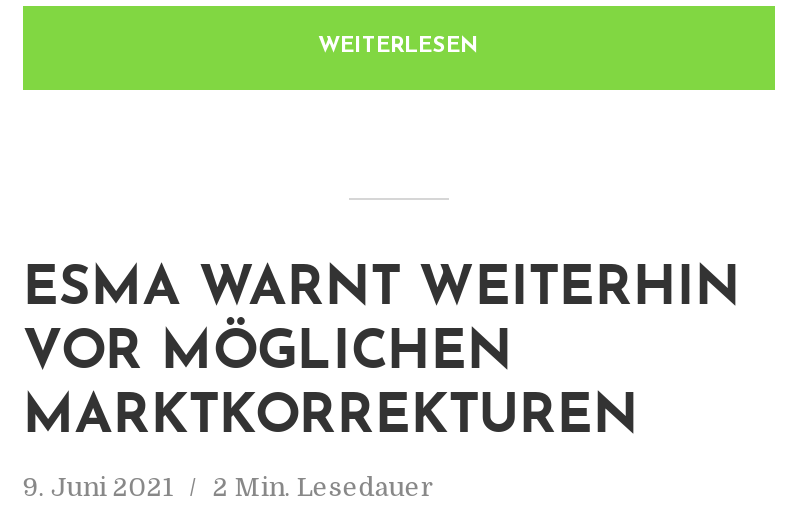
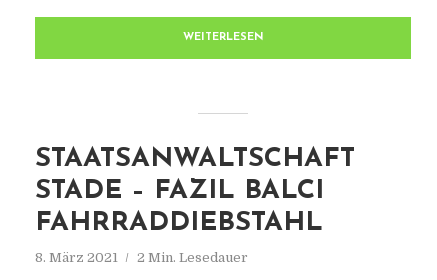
[23,264,741,446] ESMA WARNT WEITERHIN | VOR MÖGLICHEN | MARKTKORREKTUREN -> [35,146,355,237] STAATSANWALTSCHAFT | STADE – FAZIL BALCI | FAHRRADDIEBSTAHL
[23,472,435,502] 9. Juni 2021 2 Min. Lesedauer -> [35,250,248,265] 8. März 2021 2 Min. Lesedauer

